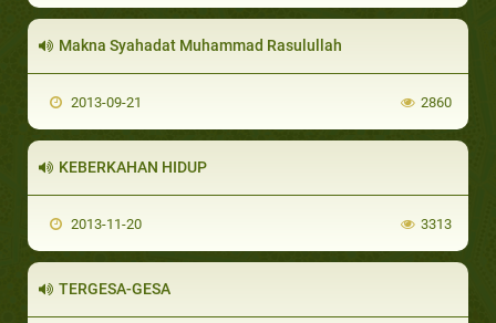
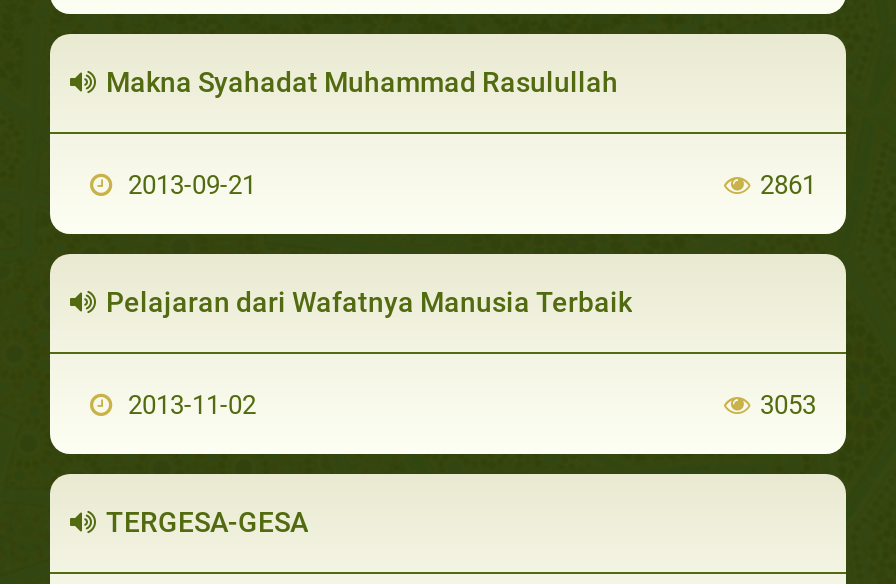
[421,94,452,110] 2860 -> [760,169,816,199] 2861
[59,158,207,176] KEBERKAHAN HIDUP -> [106,285,632,317] Pelajaran dari Wafatnya Manusia Terbaik
[68,215,452,232] 2013-11-20 | 3313 -> [122,389,816,419] 2013-11-02 | 3053

